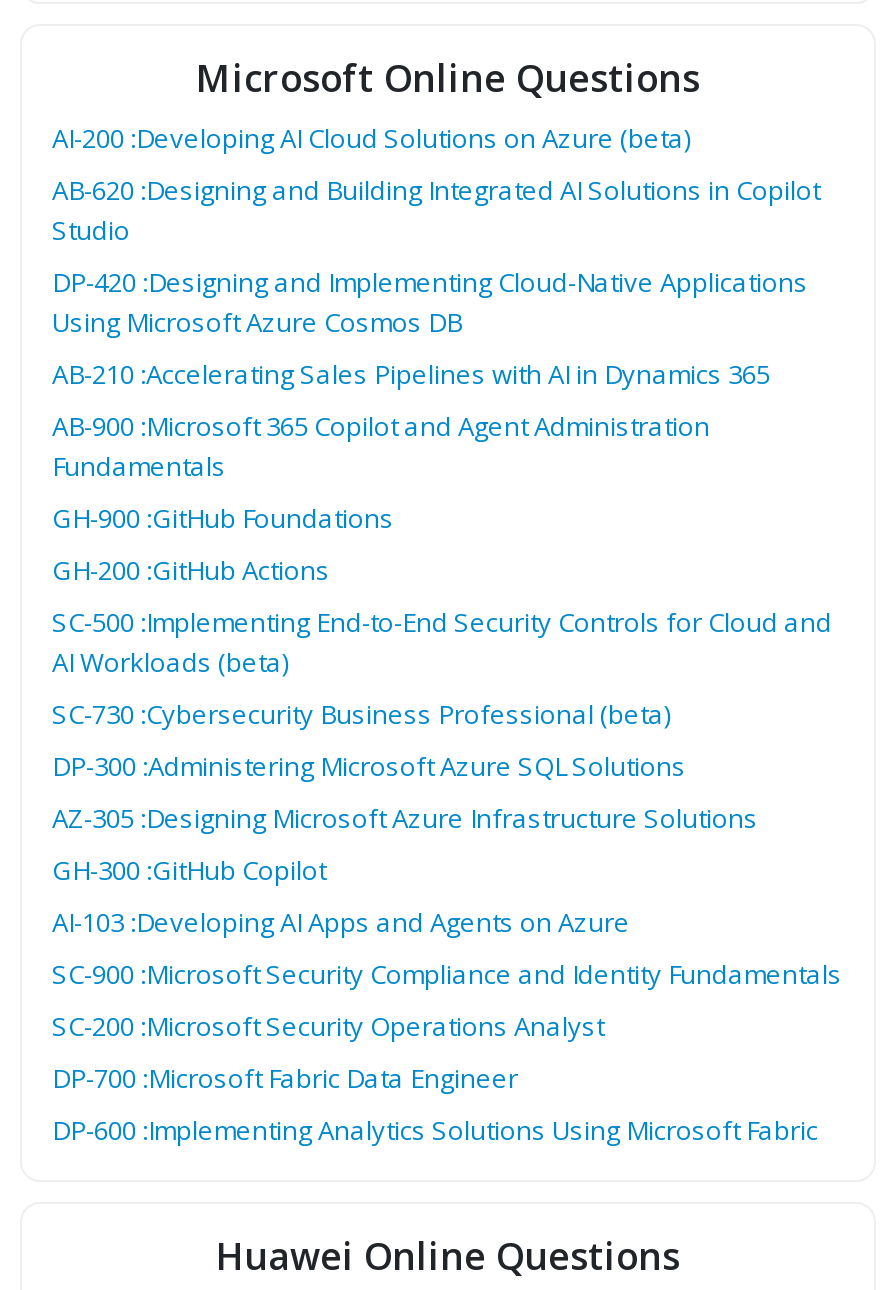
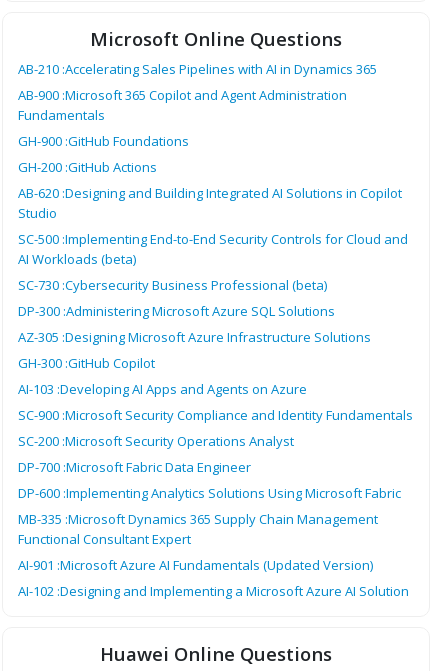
[52,121,808,341] AI-200 :Developing AI Cloud Solutions on Azure (beta) | DP-420 :Designing and Implementing Cloud-Native Applications | Using Microsoft Azure Cosmos DB -> none
moved [52,173,820,249] -> [18,184,402,222]: AB-620 :Designing and Building Integrated AI Solutions in Copilot | Studio
moved [52,357,770,589] -> [18,60,377,176]: AB-210 :Accelerating Sales Pipelines with AI in Dynamics 365 | AB-900 :Microsoft 365 Copilot and Agent Administration | Fundamentals | GH-900 :GitHub Foundations | GH-200 :GitHub Actions
moved [52,605,842,1149] -> [18,230,413,502]: SC-500 :Implementing End-to-End Security Controls for Cloud and | AI Workloads (beta) | SC-730 :Cybersecurity Business Professional (beta) | ... | DP-700 :Microsoft Fabric Data Engineer | DP-600 :Implementing Analytics Solutions Using Microsoft Fabric
none -> [18,510,409,600] MB-335 :Microsoft Dynamics 365 Supply Chain Management | Functional Consultant Expert | AI-901 :Microsoft Azure AI Fundamentals (Updated Version) | AI-102 :Designing and Implementing a Microsoft Azure AI Solution

